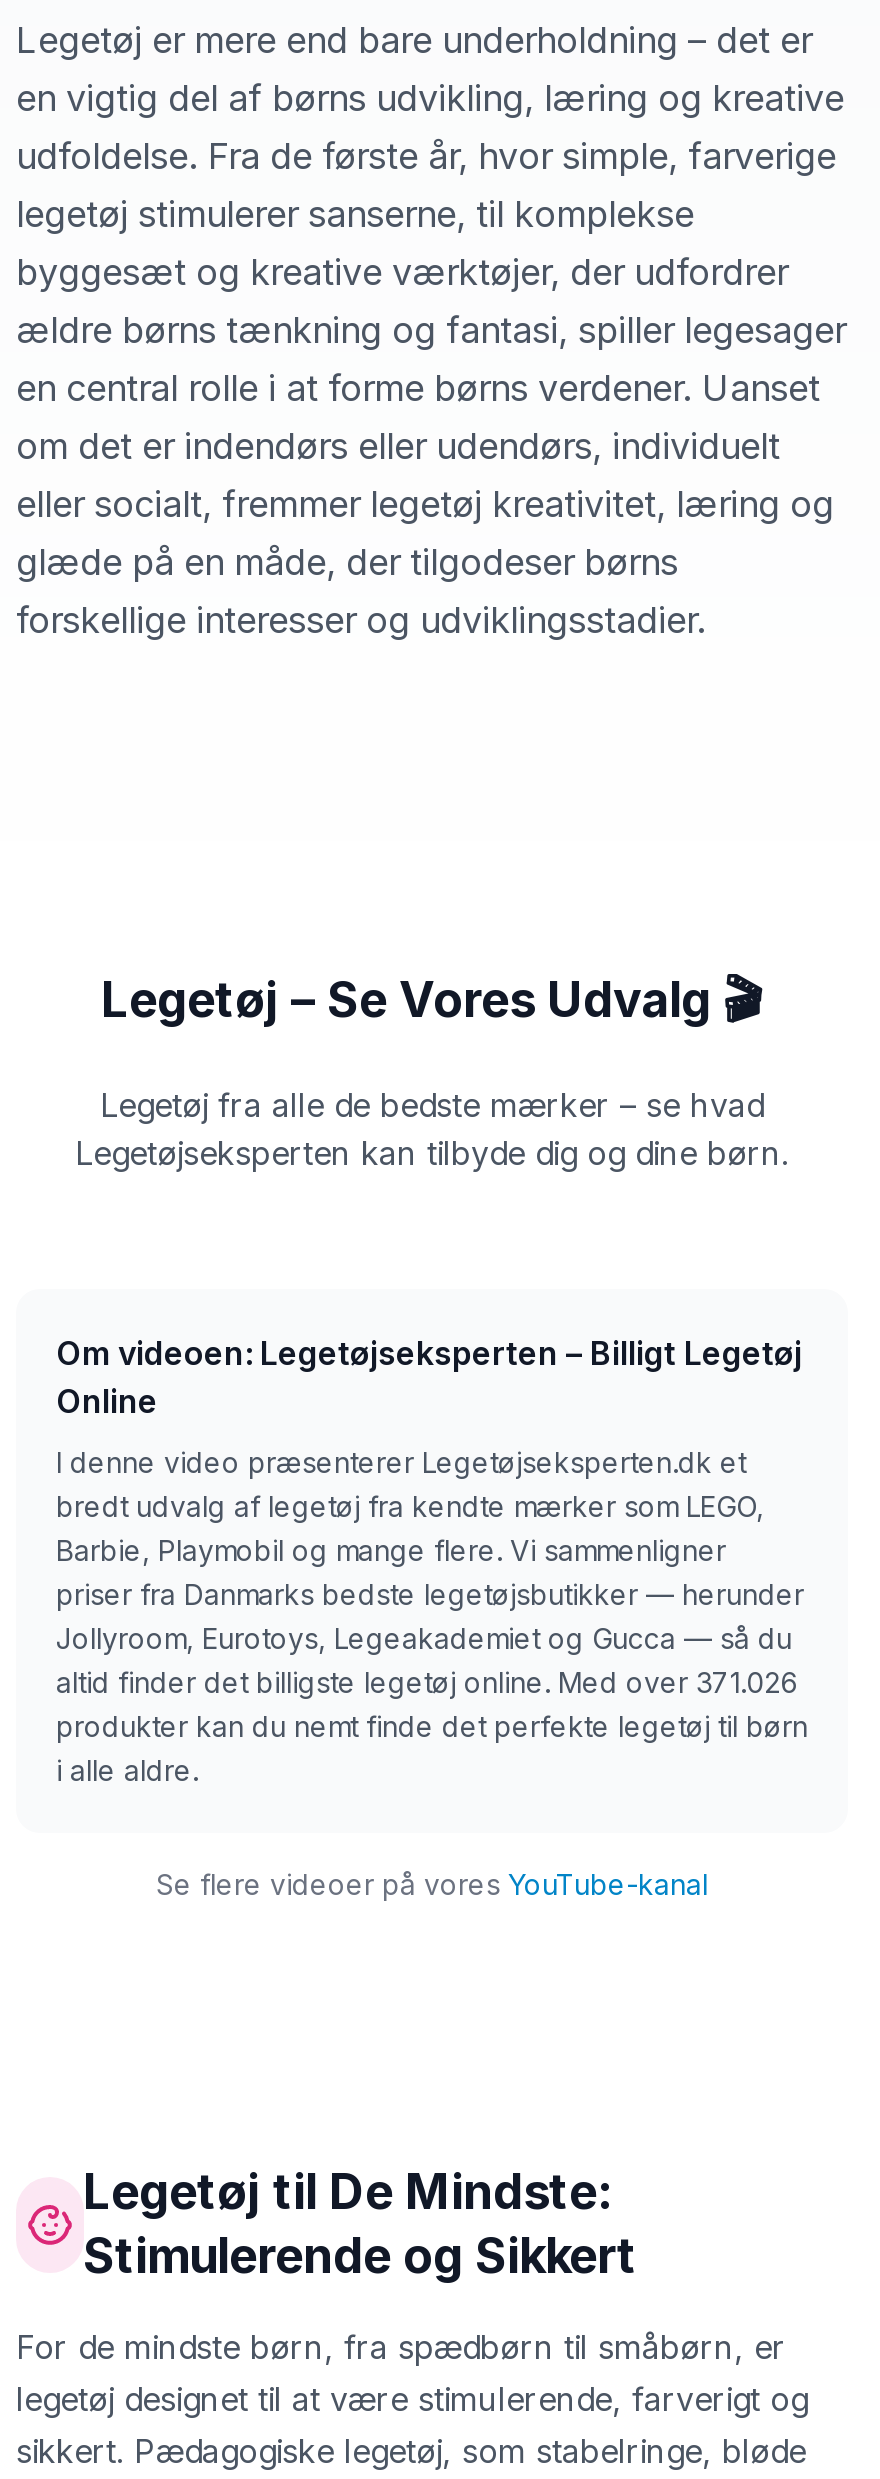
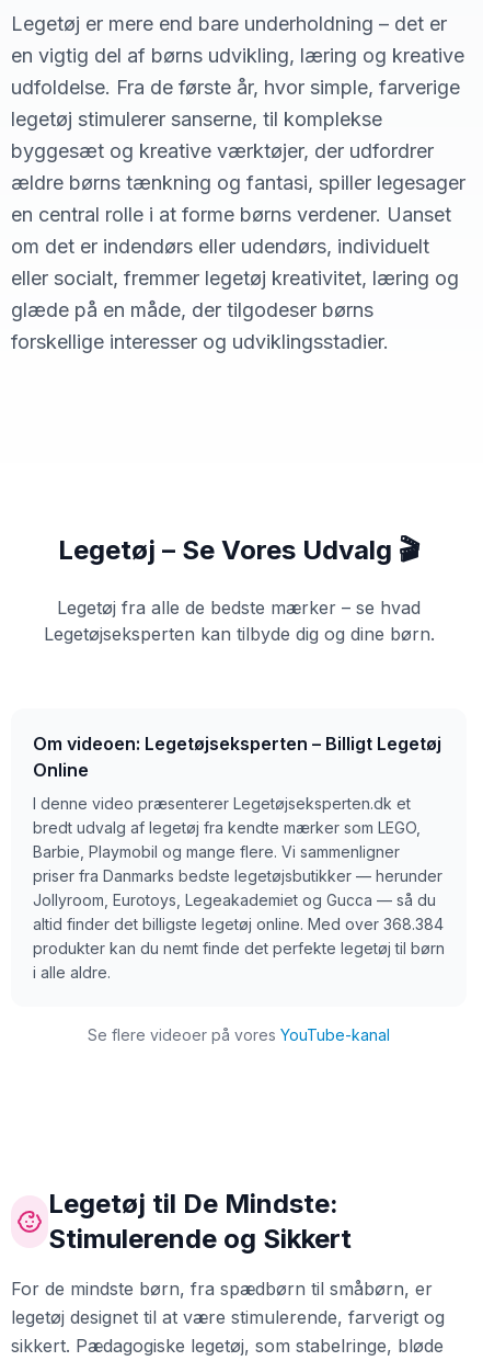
[56,1665,798,1699] altid finder det billigste legetøj online. Med over 371.026 -> [33,915,444,933] altid finder det billigste legetøj online. Med over 368.384

